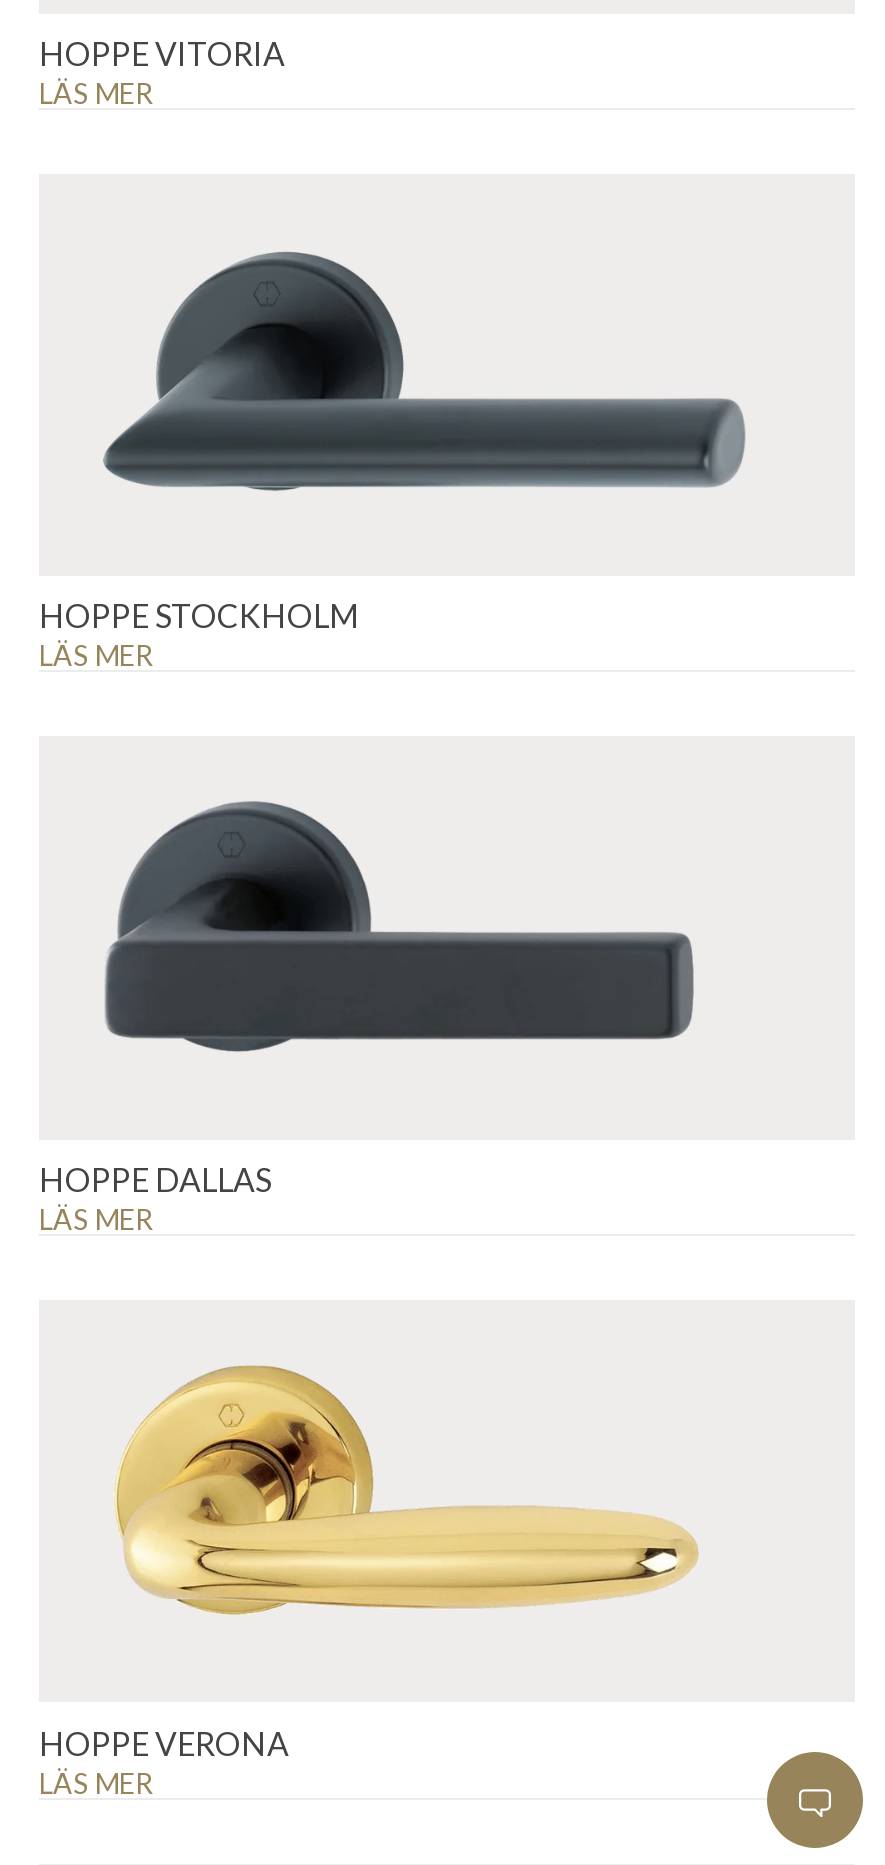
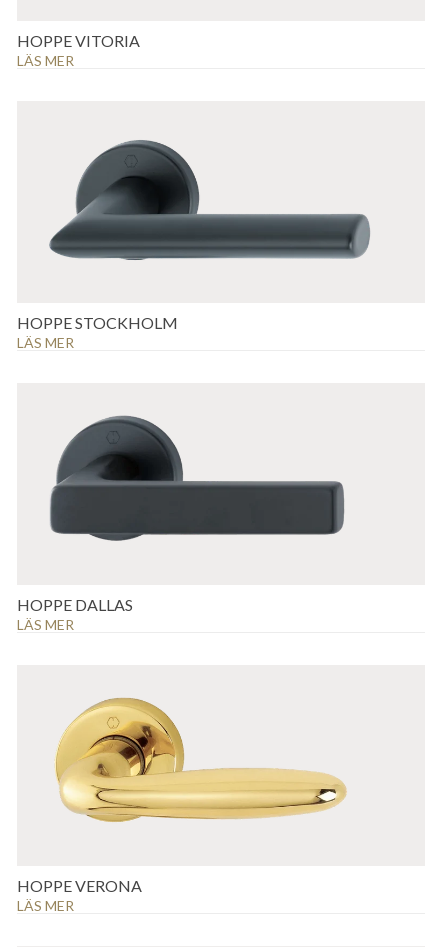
[765,1749,865,1851] [image] -> none

